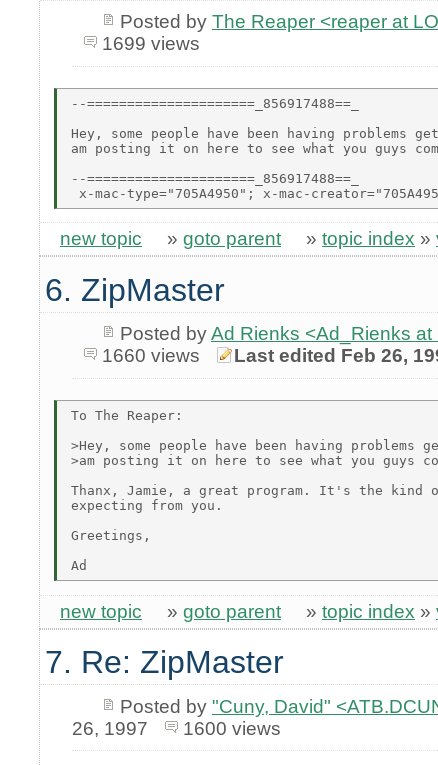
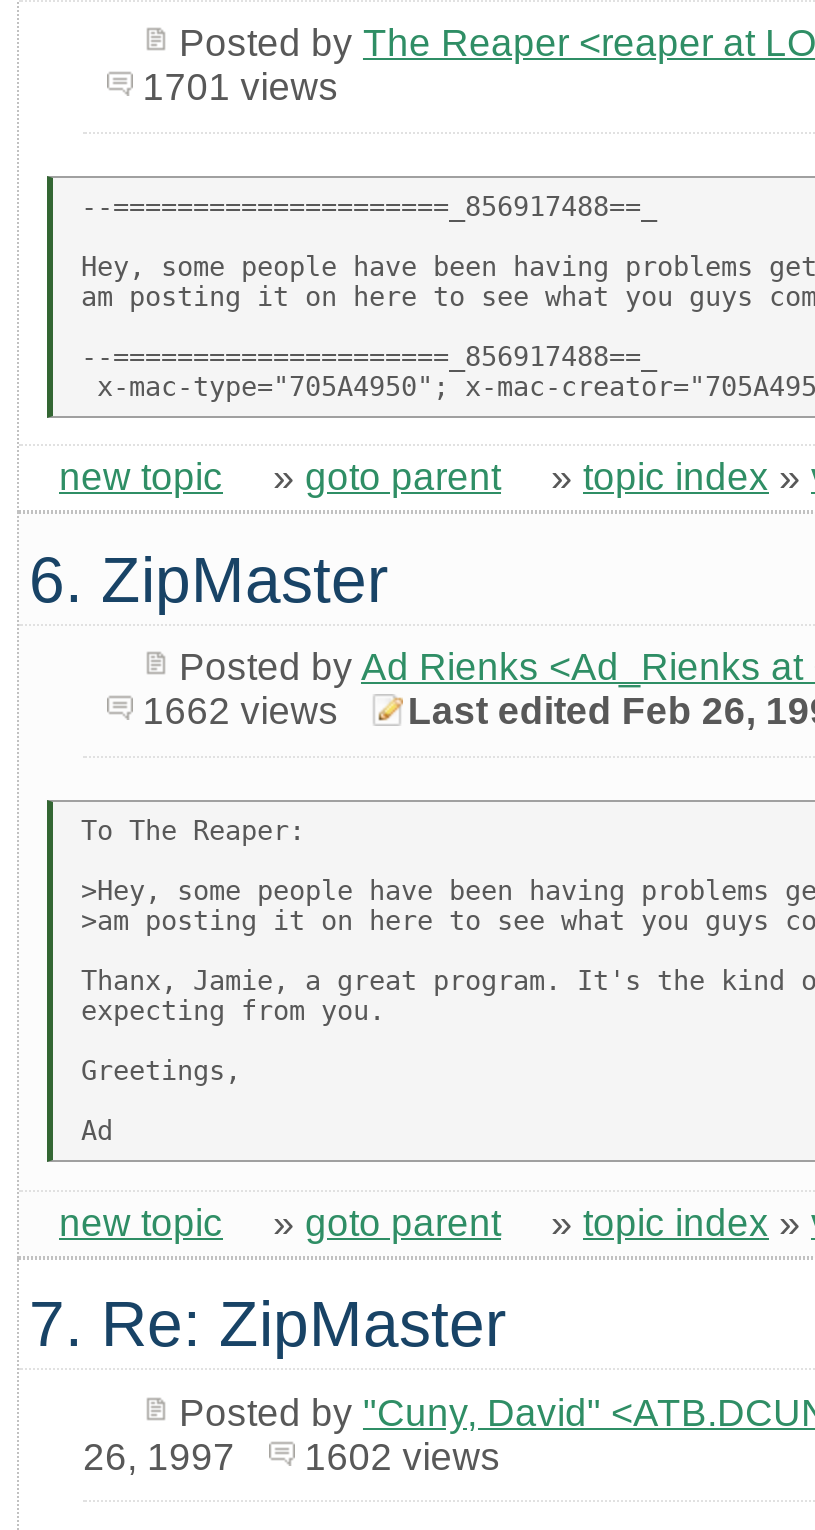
[102,33,200,54] 1699 views -> [142,66,338,108] 1701 views
[102,345,205,366] 1660 views -> [142,691,348,733] 1662 views
[72,718,281,739] 26, 1997 1600 views -> [83,1436,500,1478] 26, 1997 1602 views

